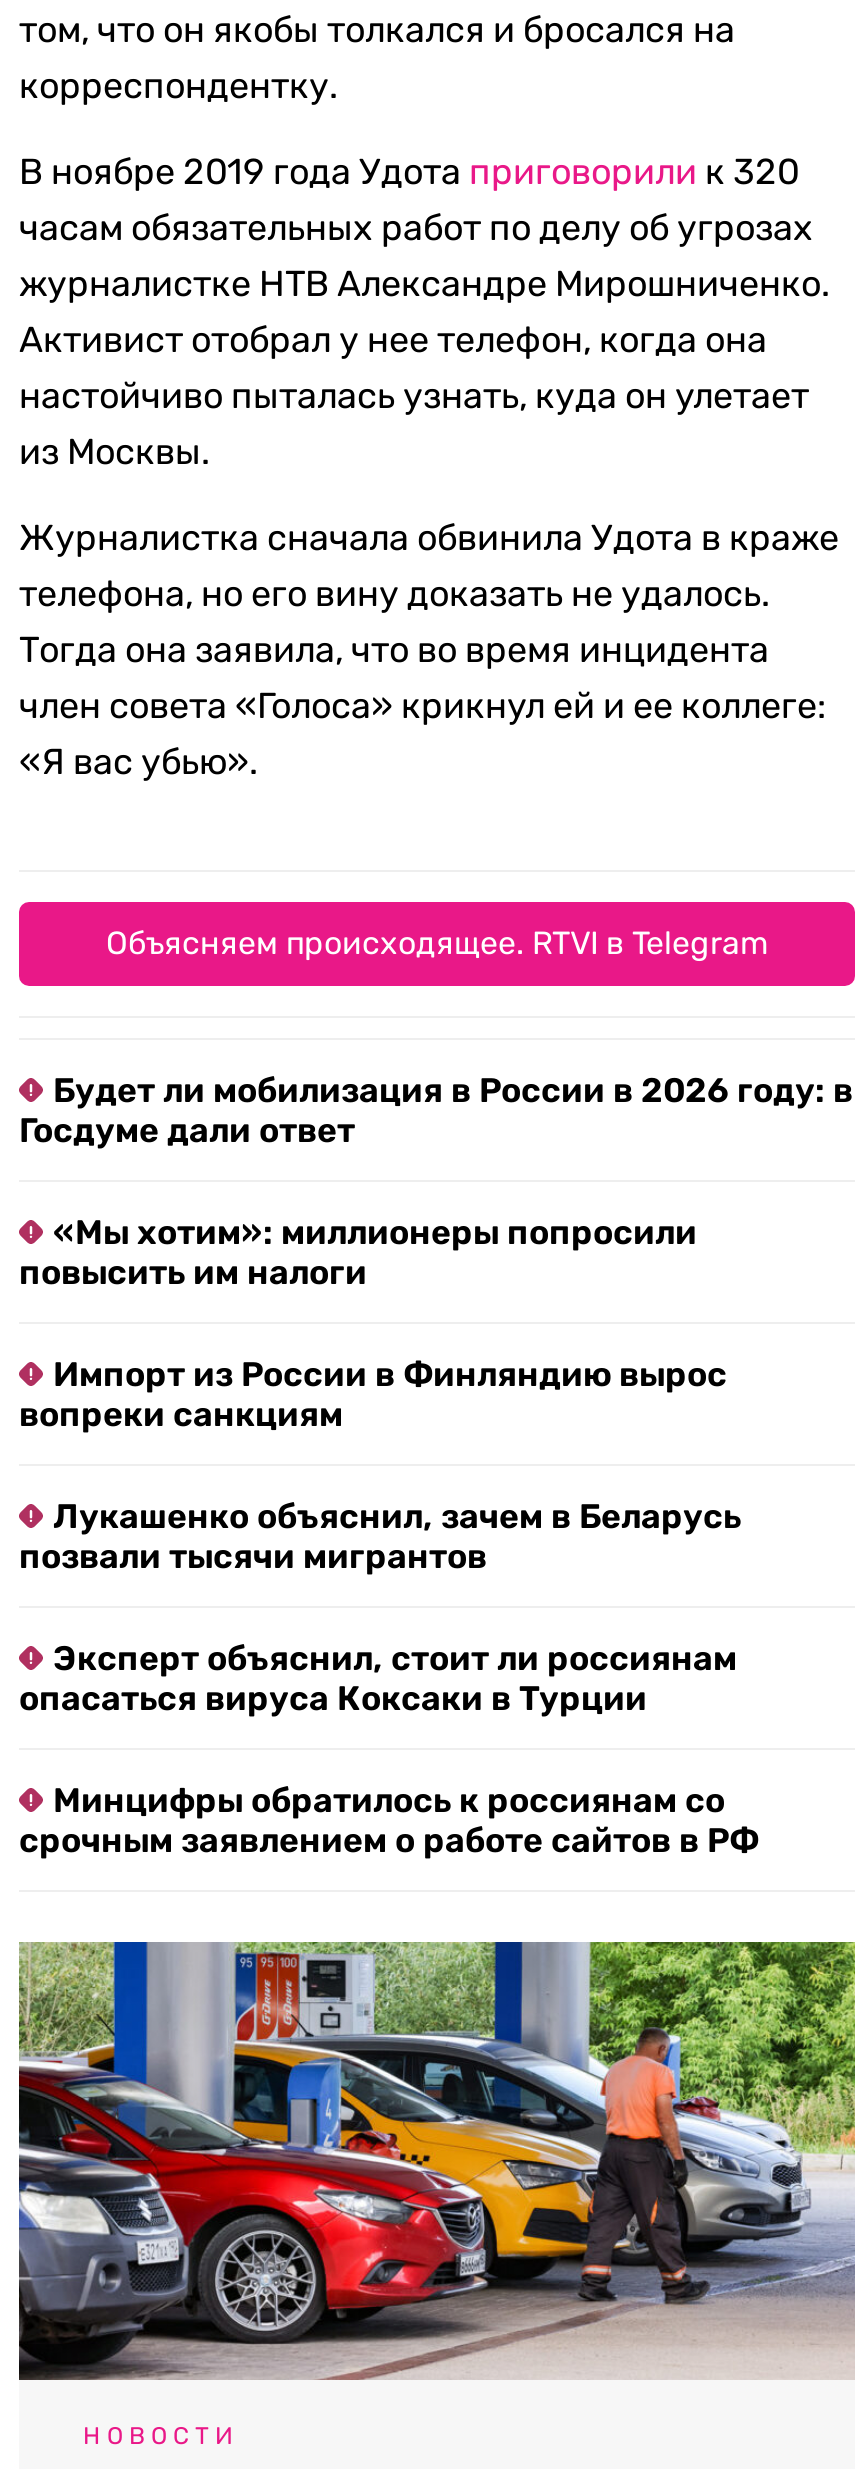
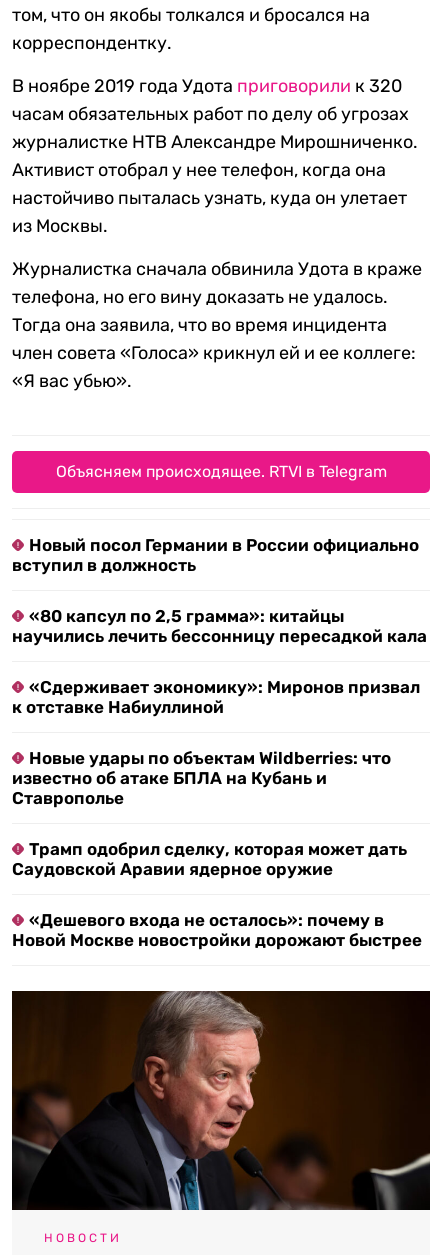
[19,1070,853,1150] Будет ли мобилизация в России в 2026 году: в | Госдуме дали ответ -> [12,535,419,575] Новый посол Германии в России официально | вступил в должность
[19,1212,697,1292] «Мы хотим»: миллионеры попросили | повысить им налоги -> [12,606,427,646] «80 капсул по 2,5 грамма»: китайцы | научились лечить бессонницу пересадкой кала
[19,1354,727,1434] Импорт из России в Финляндию вырос | вопреки санкциям -> [12,677,420,717] «Сдерживает экономику»: Миронов призвал | к отставке Набиуллиной
[19,1496,741,1576] Лукашенко объяснил, зачем в Беларусь | позвали тысячи мигрантов -> [12,748,391,808] Новые удары по объектам Wildberries: что | известно об атаке БПЛА на Кубань и | Ставрополье
[19,1638,737,1718] Эксперт объяснил, стоит ли россиянам | опасаться вируса Коксаки в Турции -> [12,839,407,879] Трамп одобрил сделку, которая может дать | Саудовской Аравии ядерное оружие
[19,1780,759,1860] Минцифры обратилось к россиянам со | срочным заявлением о работе сайтов в РФ -> [12,910,422,950] «Дешевого входа не осталось»: почему в | Новой Москве новостройки дорожают быстрее
[17,1940,857,2382] [image] -> [11,990,431,1211] [image]

